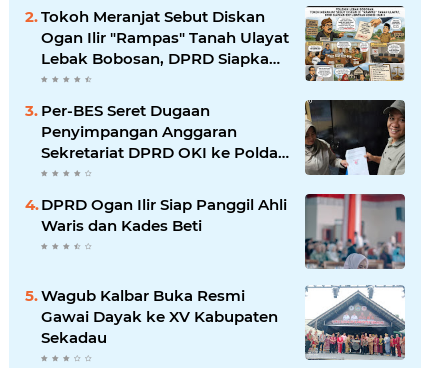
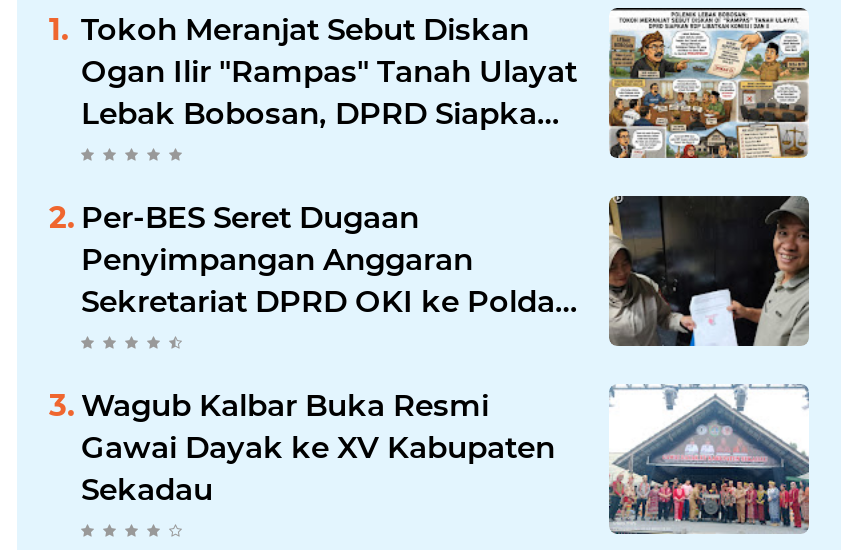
[41,193,406,269] [image] | DPRD Ogan Ilir Siap Panggil Ahli | Waris dan Kades Beti -> none

